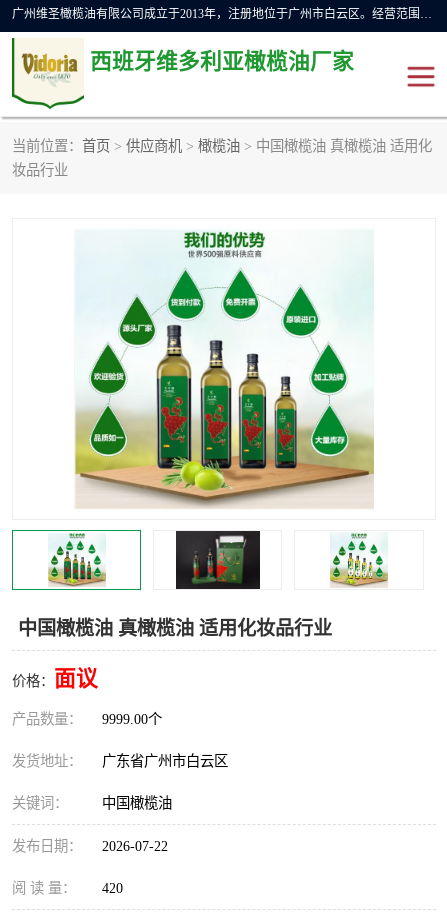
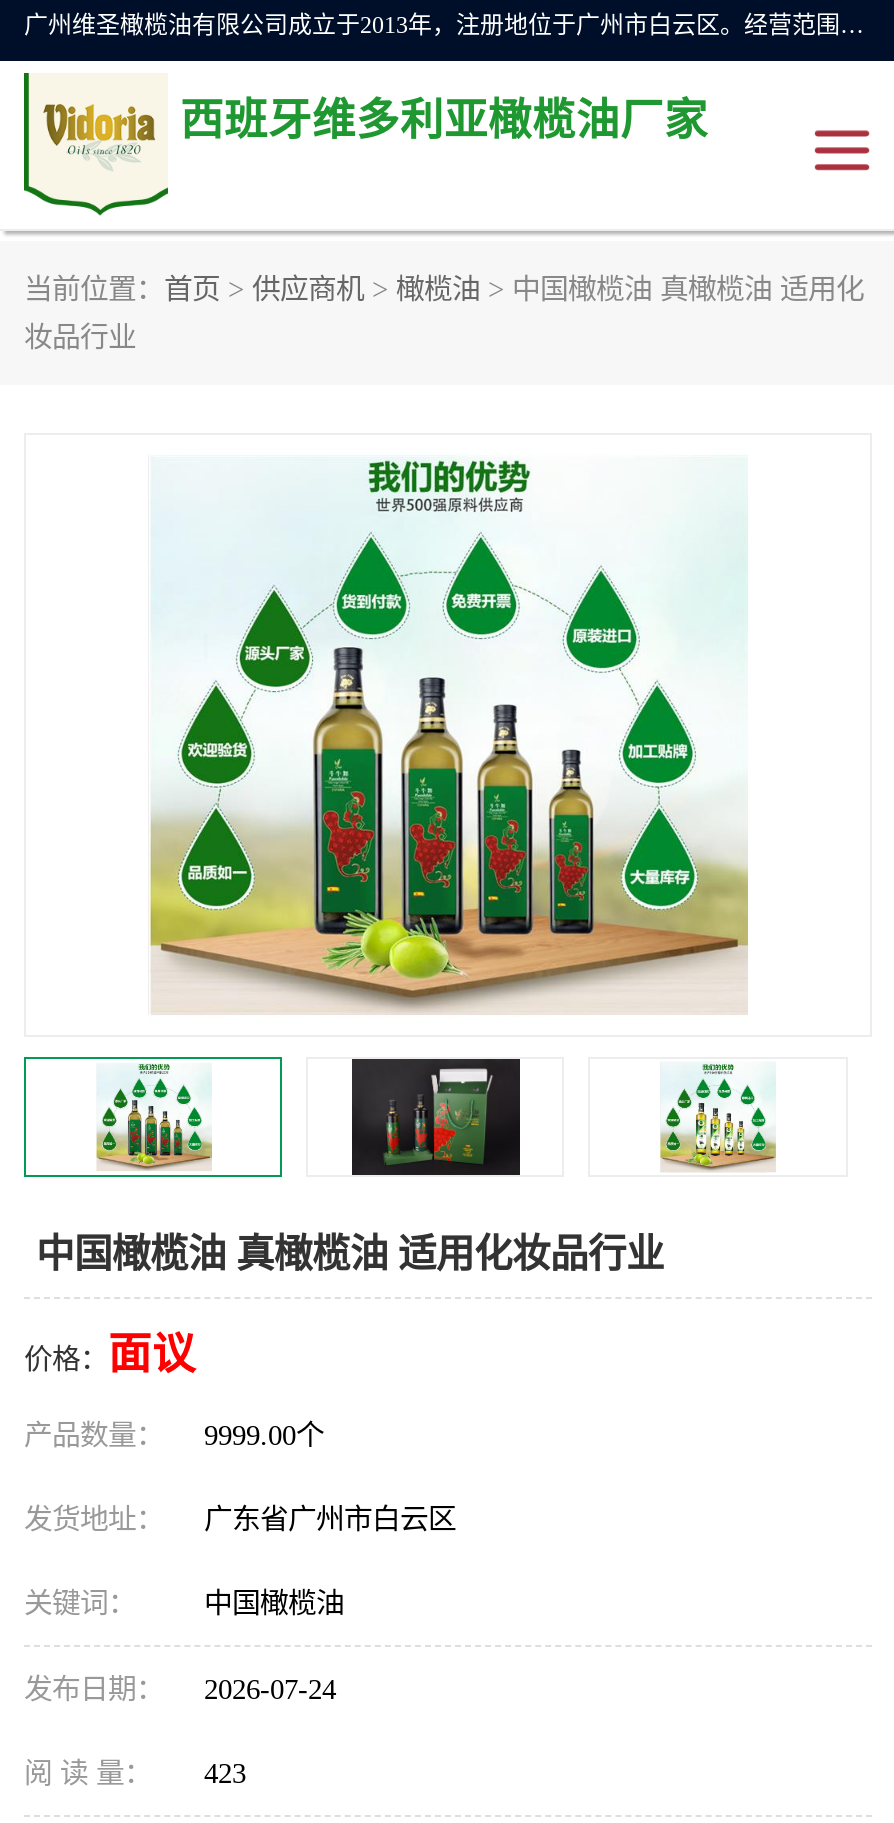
[12,838,168,854] 发布日期： 2026-07-22 -> [24,1673,336,1705] 发布日期： 2026-07-24
[12,880,123,896] 阅 读 量： 420 -> [24,1757,246,1789] 阅 读 量： 423

